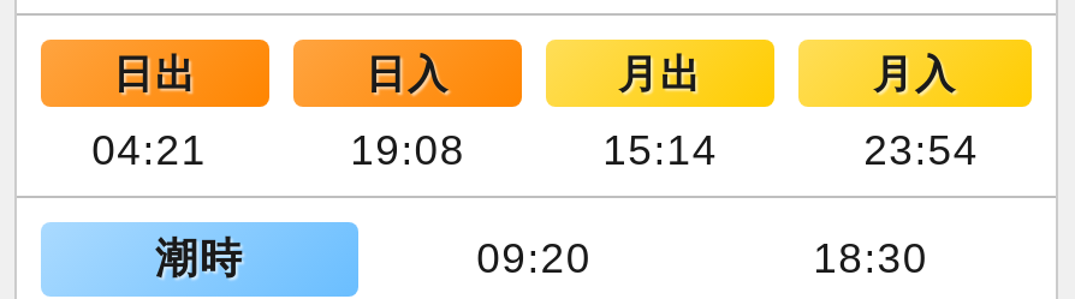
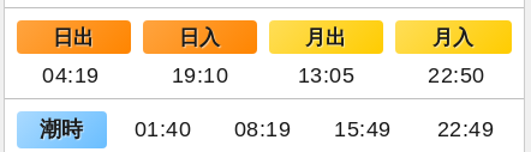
[92,127,207,175] 04:21 -> [42,64,100,88] 04:19
[350,127,465,175] 19:08 -> [171,64,229,88] 19:10
[603,127,718,175] 15:14 -> [297,64,355,88] 13:05
[864,127,979,175] 23:54 -> [428,64,485,88] 22:50
[476,235,928,283] 09:20 | 18:30 -> [134,118,494,142] 01:40 | 08:19 | 15:49 | 22:49

